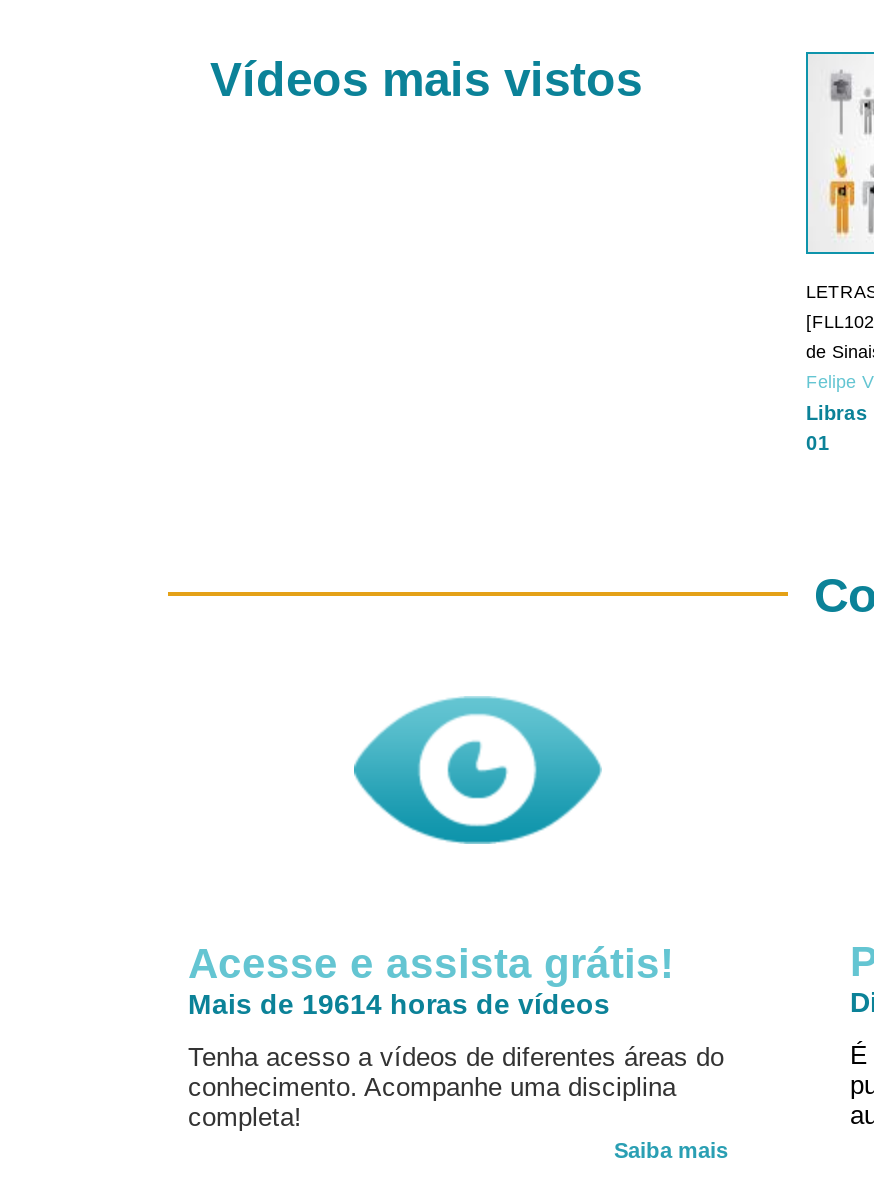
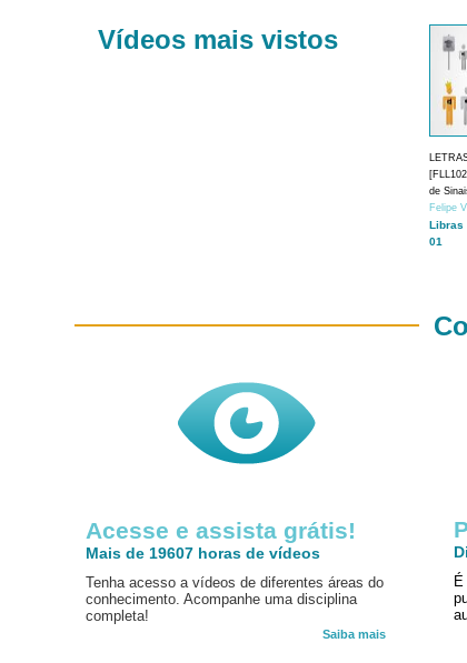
[188,988,610,1020] Mais de 19614 horas de vídeos -> [86,544,320,562] Mais de 19607 horas de vídeos

